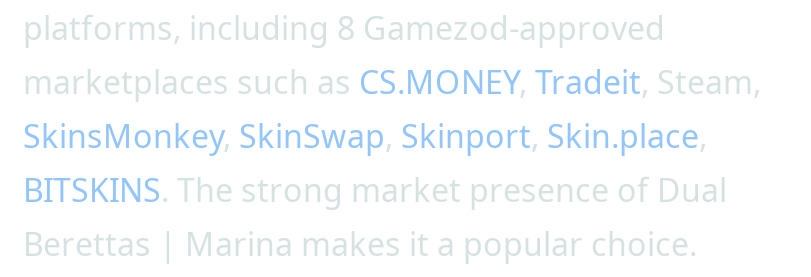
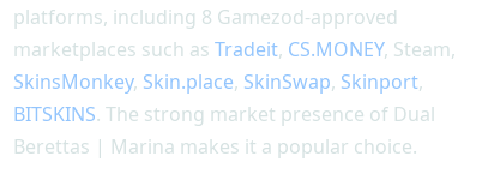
[23,59,761,103] marketplaces such as CS.MONEY, Tradeit, Steam, -> [13,35,456,62] marketplaces such as Tradeit, CS.MONEY, Steam,
[23,113,707,157] SkinsMonkey, SkinSwap, Skinport, Skin.place, -> [13,68,423,94] SkinsMonkey, Skin.place, SkinSwap, Skinport,

